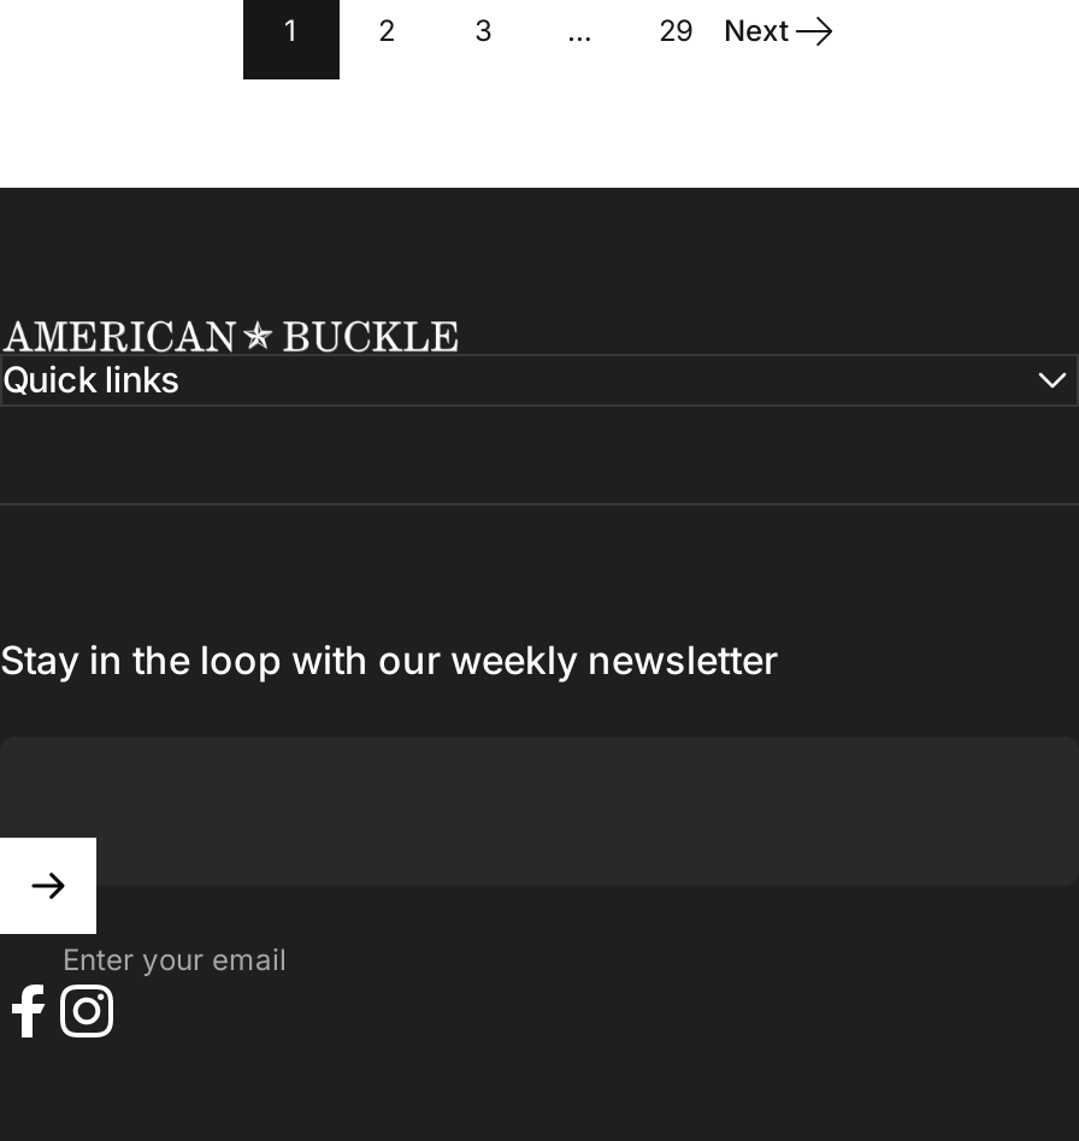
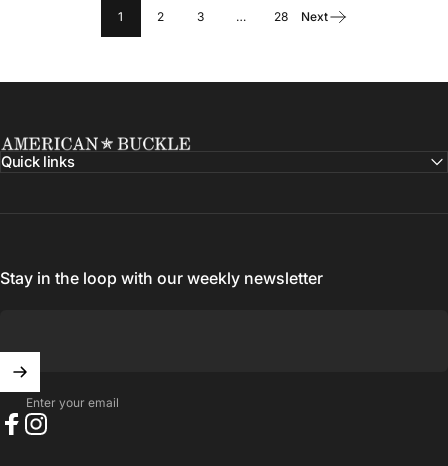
[659,13,692,49] 29 -> [273,9,287,24] 28

